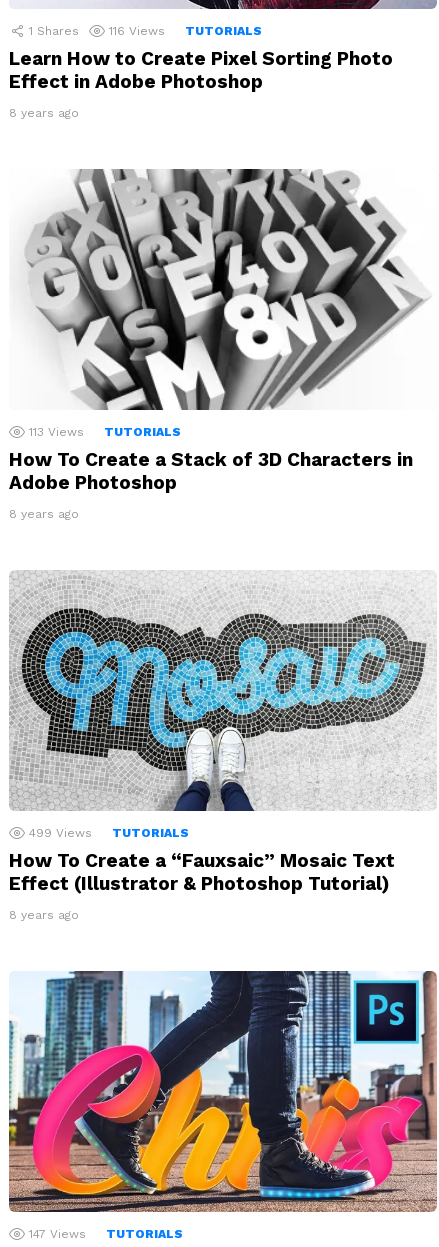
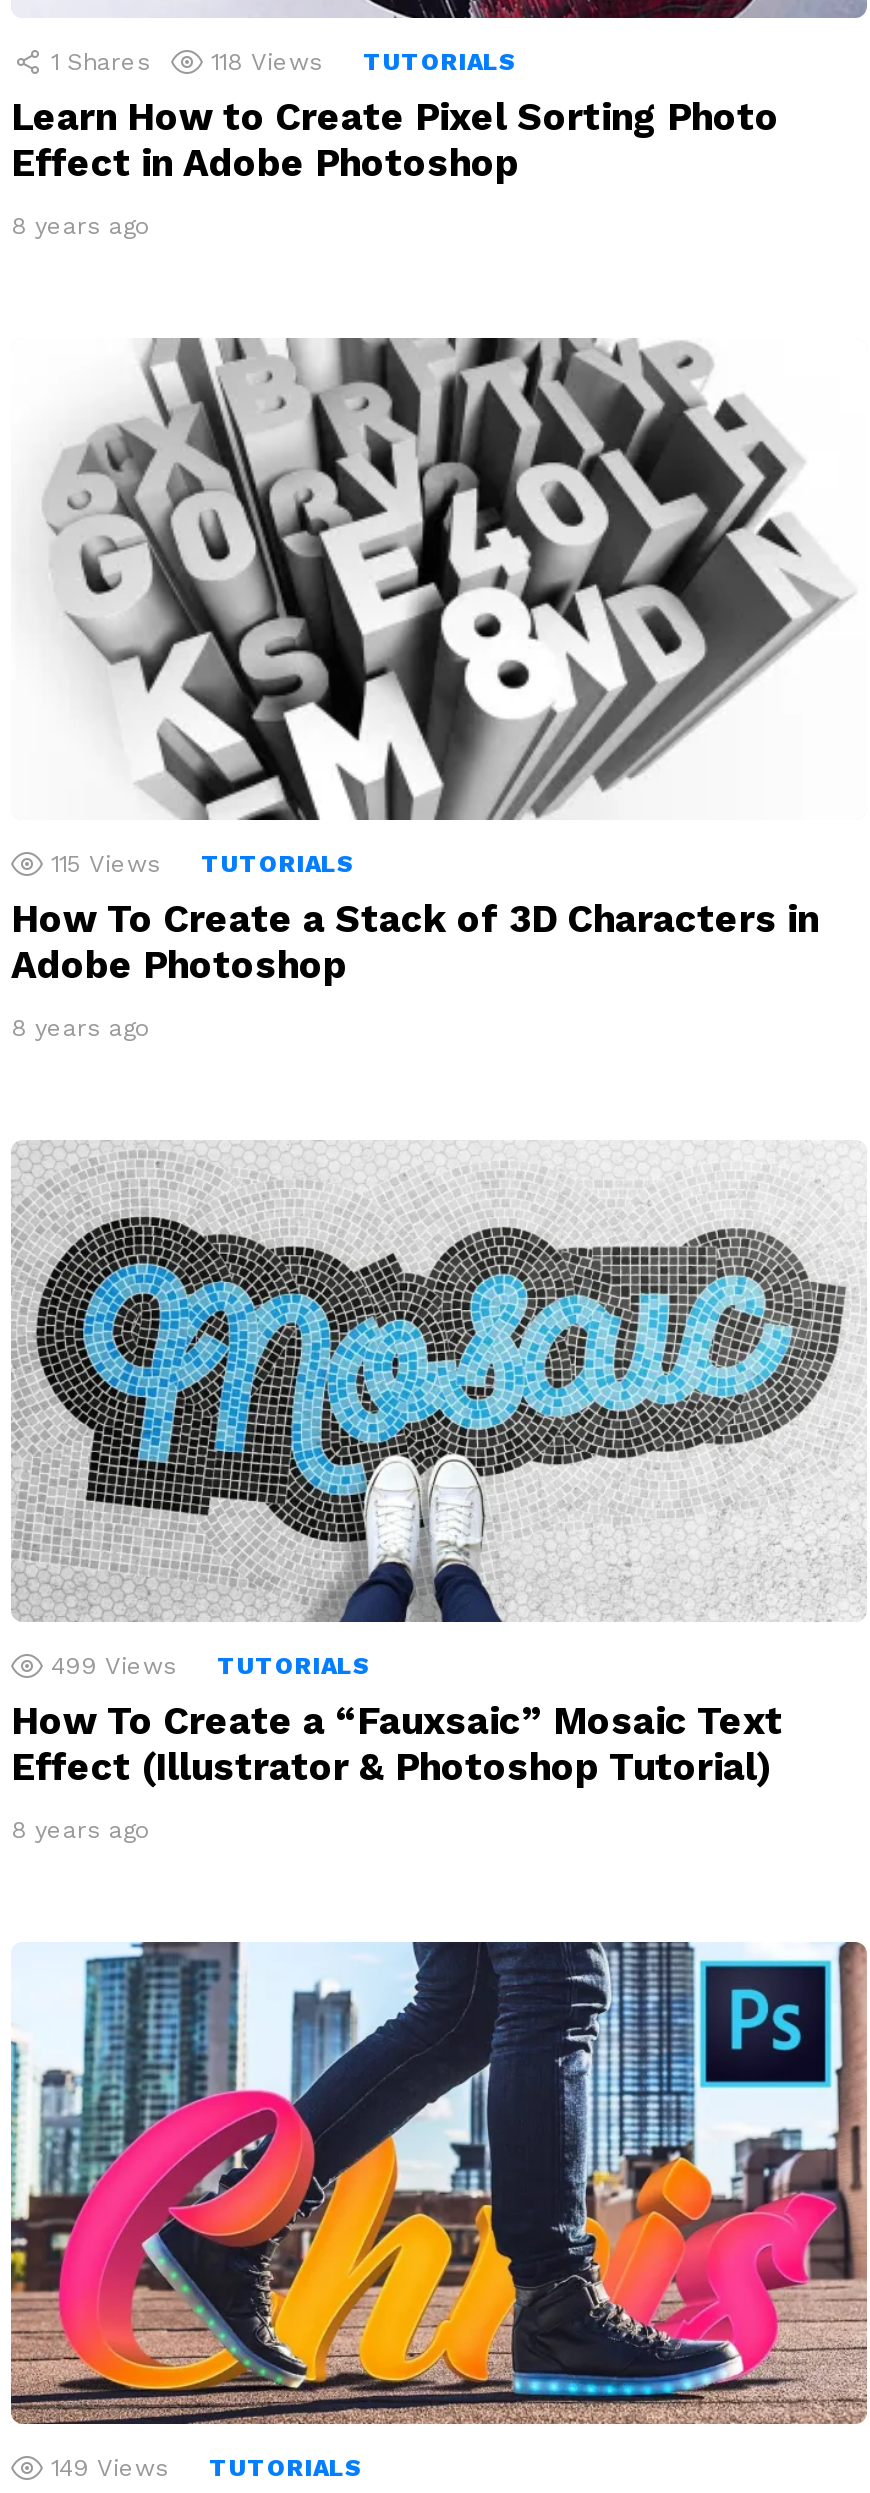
[109,24,262,38] 116 Views TUTORIALS -> [211,48,517,76] 118 Views TUTORIALS
[29,425,181,439] 113 Views TUTORIALS -> [51,850,355,878] 115 Views TUTORIALS
[29,1227,183,1241] 147 Views TUTORIALS -> [51,2453,363,2481] 149 Views TUTORIALS

